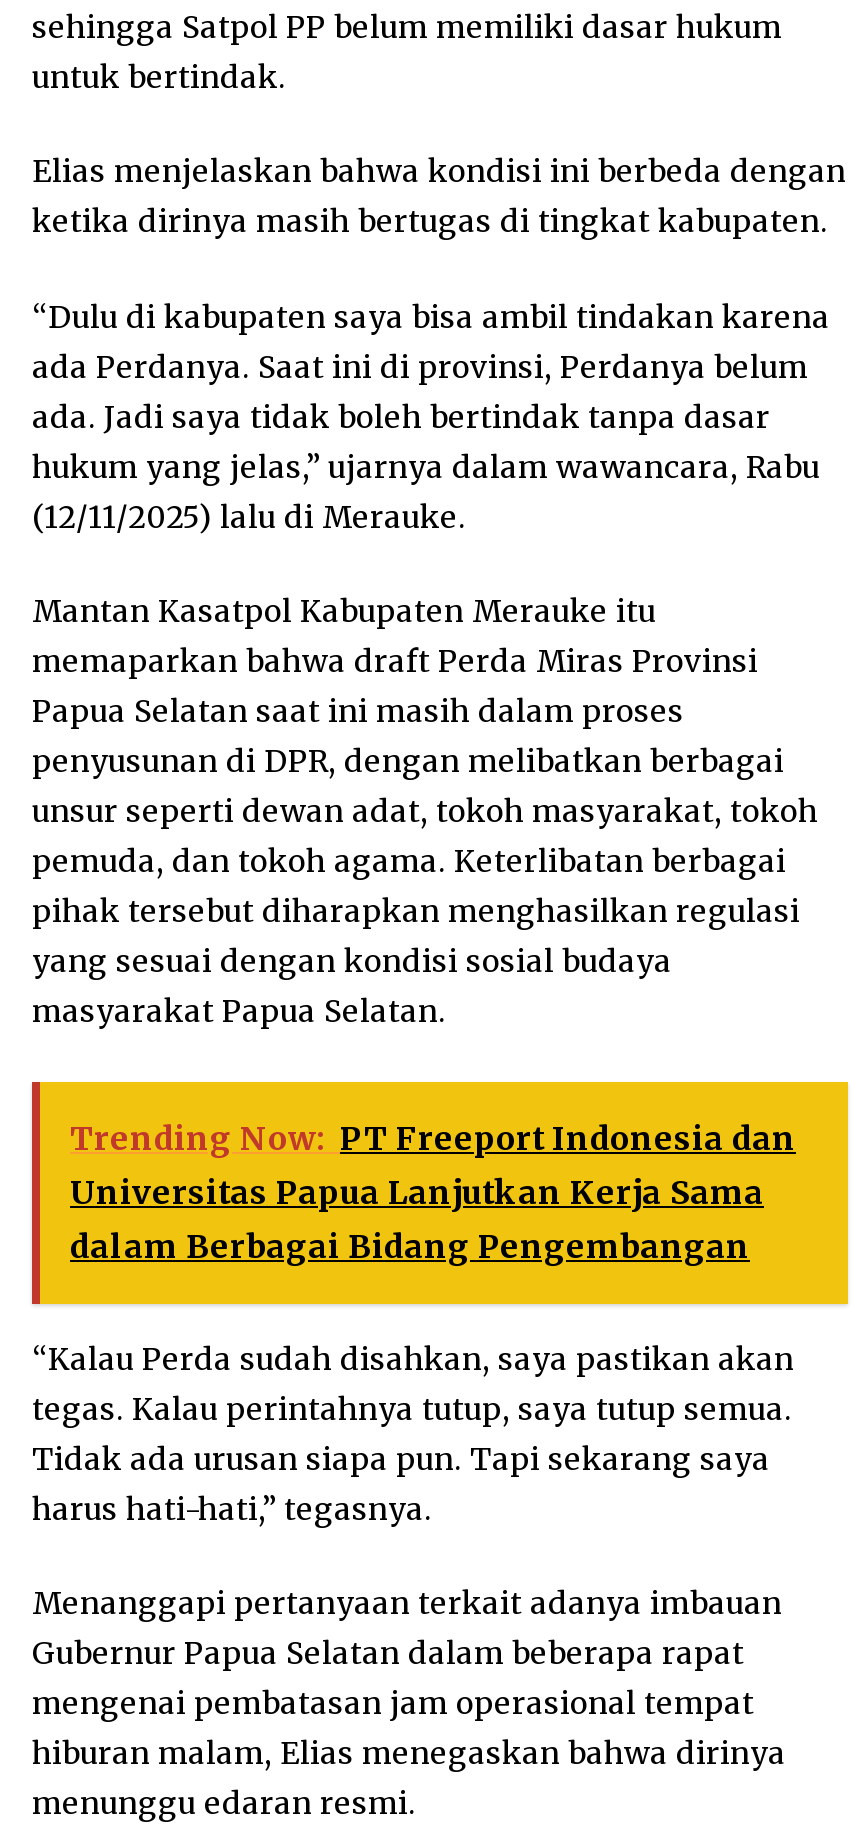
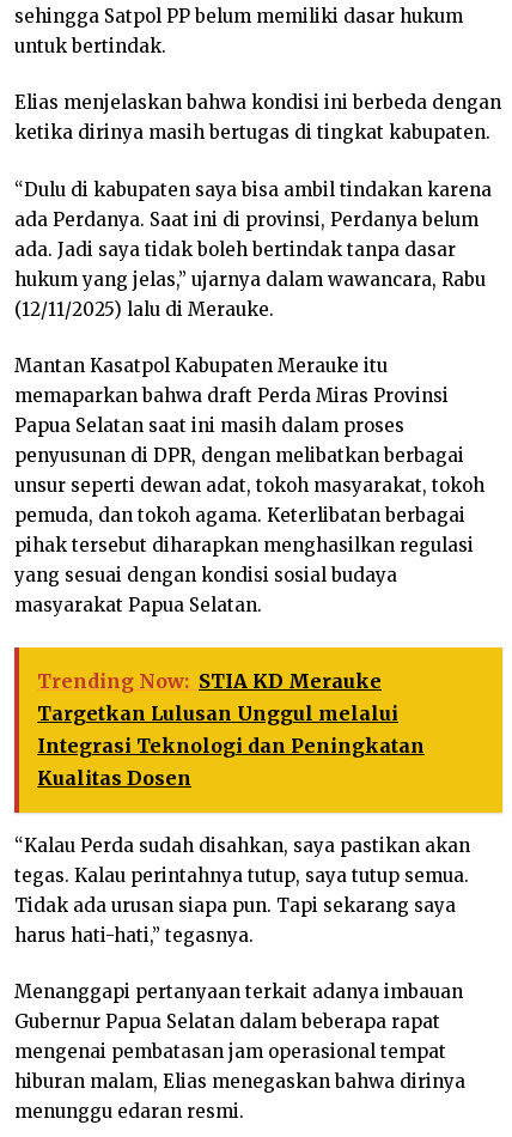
[70,1117,796,1265] Trending Now: PT Freeport Indonesia dan | Universitas Papua Lanjutkan Kerja Sama | dalam Berbagai Bidang Pengembangan -> [37,669,425,789] Trending Now: STIA KD Merauke | Targetkan Lulusan Unggul melalui | Integrasi Teknologi dan Peningkatan | Kualitas Dosen

